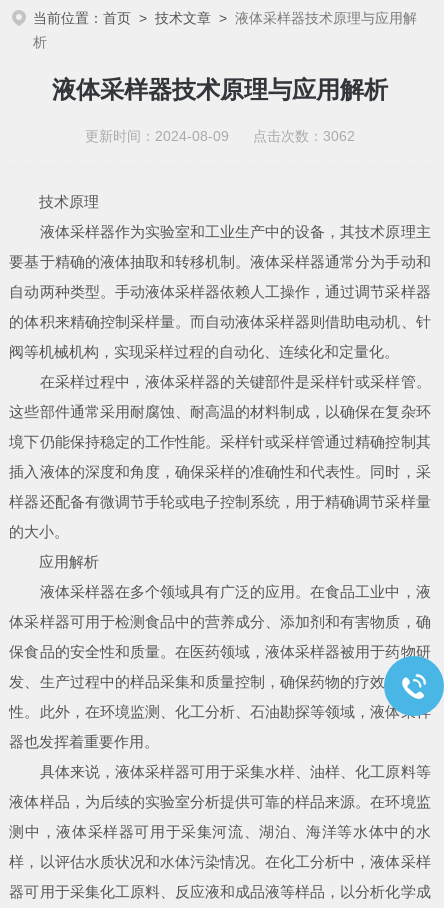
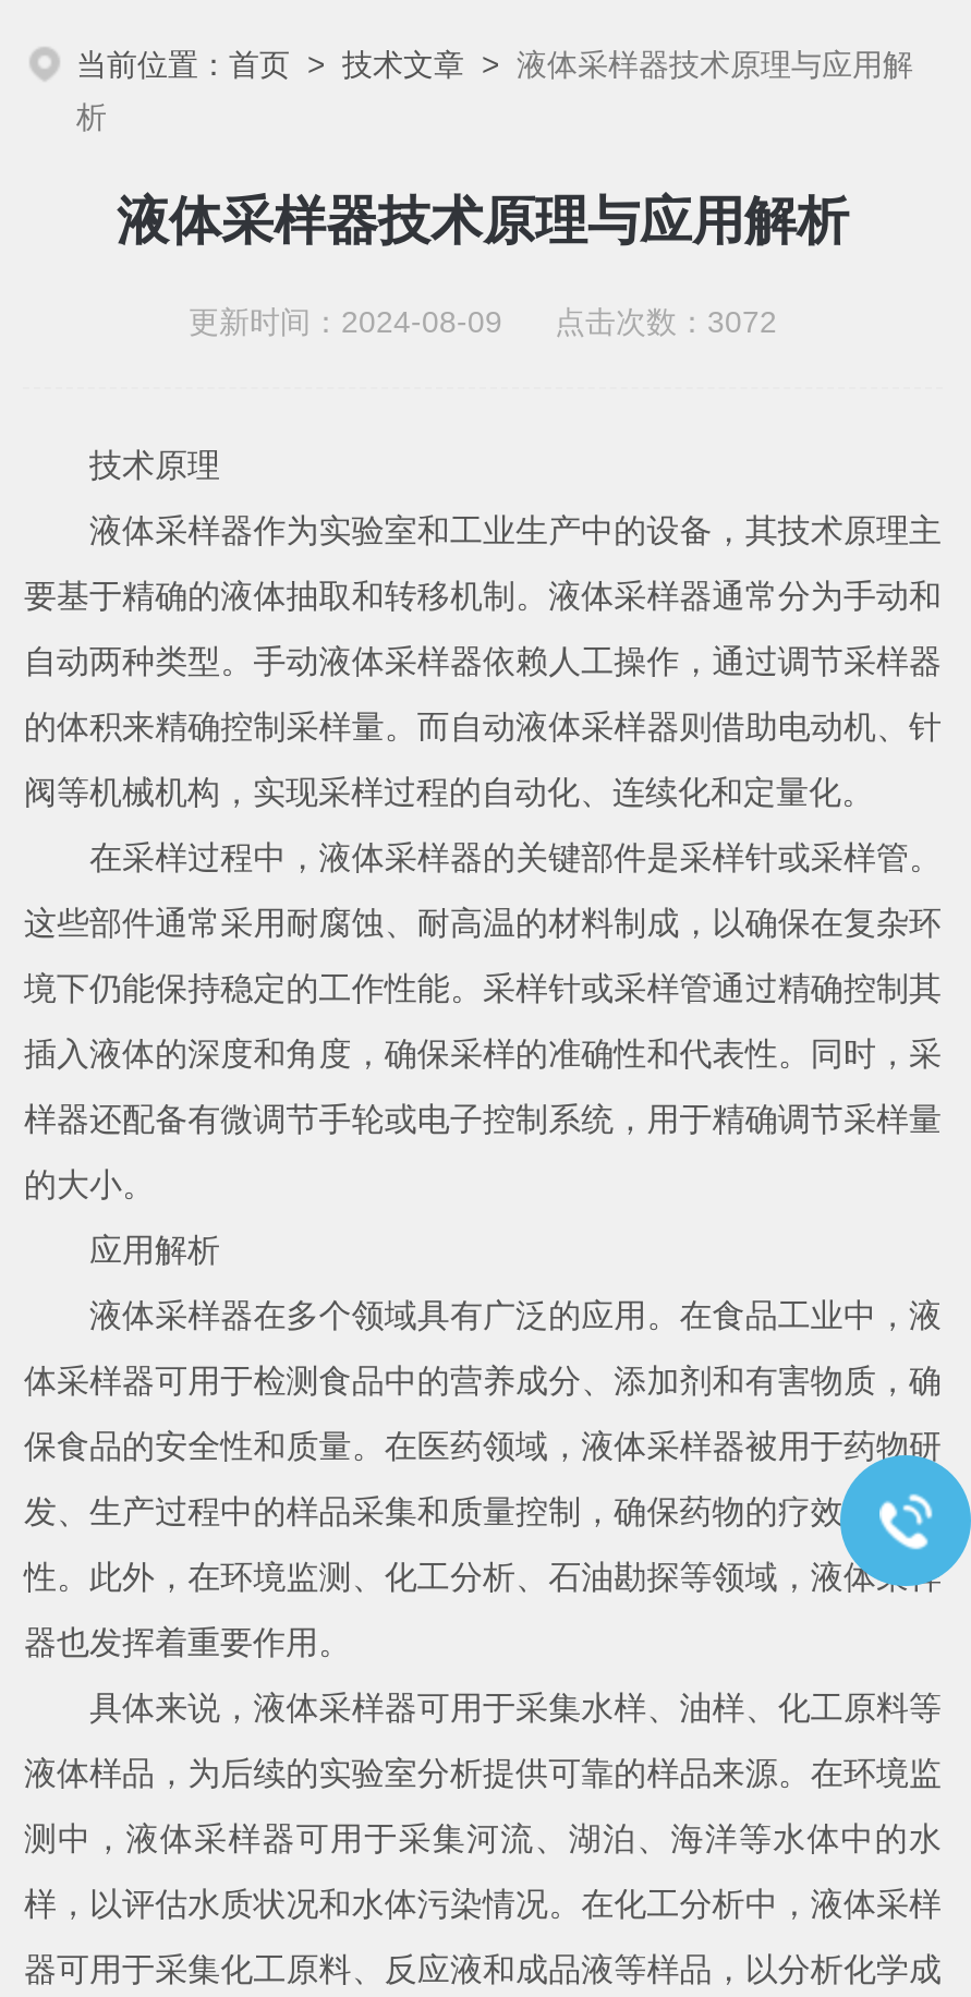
[85,128,355,144] 更新时间：2024-08-09 点击次数：3062 -> [189,304,777,339] 更新时间：2024-08-09 点击次数：3072

